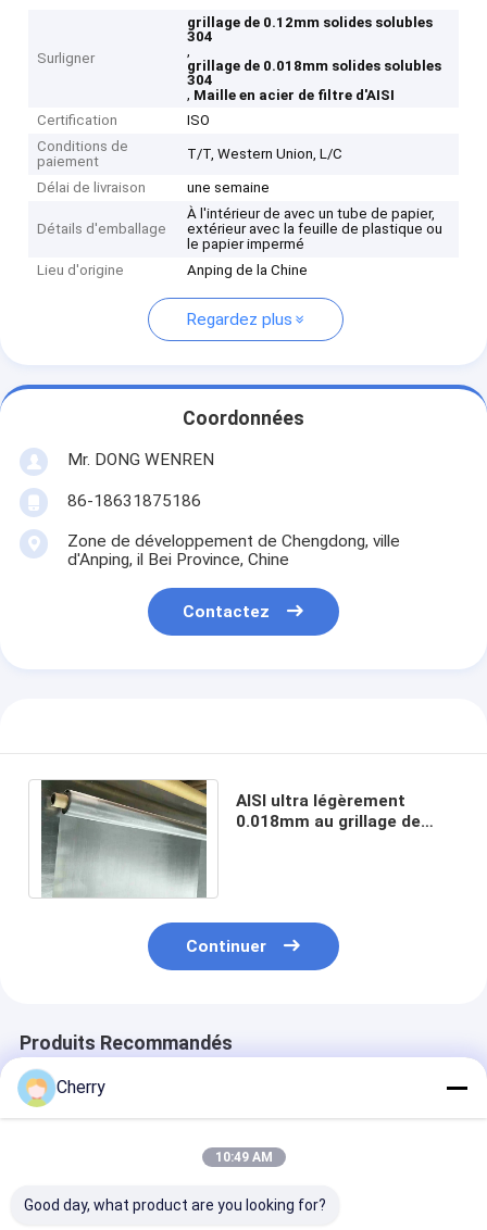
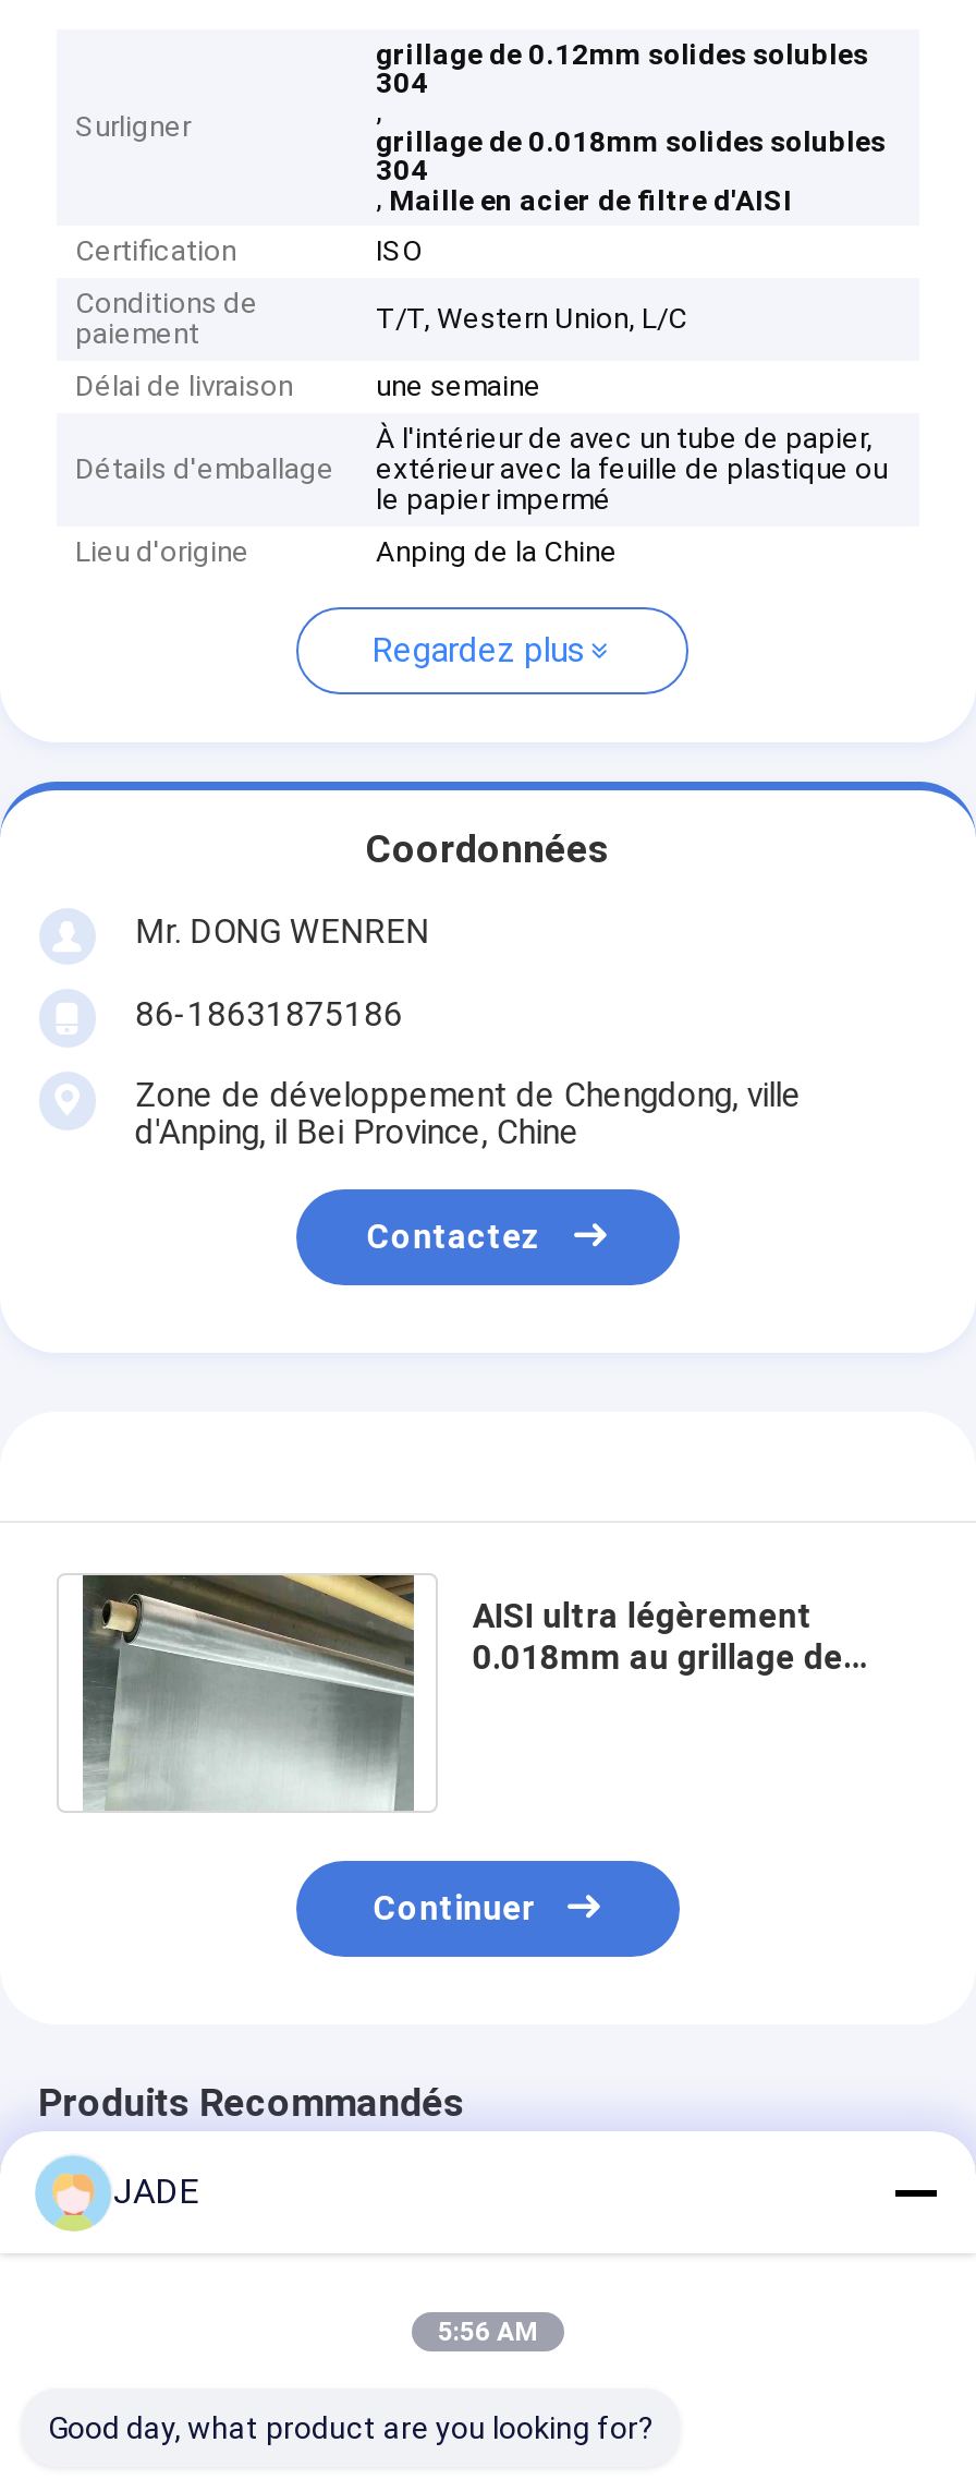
[57,1077,105,1097] Cherry -> [113,2170,198,2212] JADE
[215,1150,272,1165] 10:49 AM -> [438,2317,538,2347] 5:56 AM

